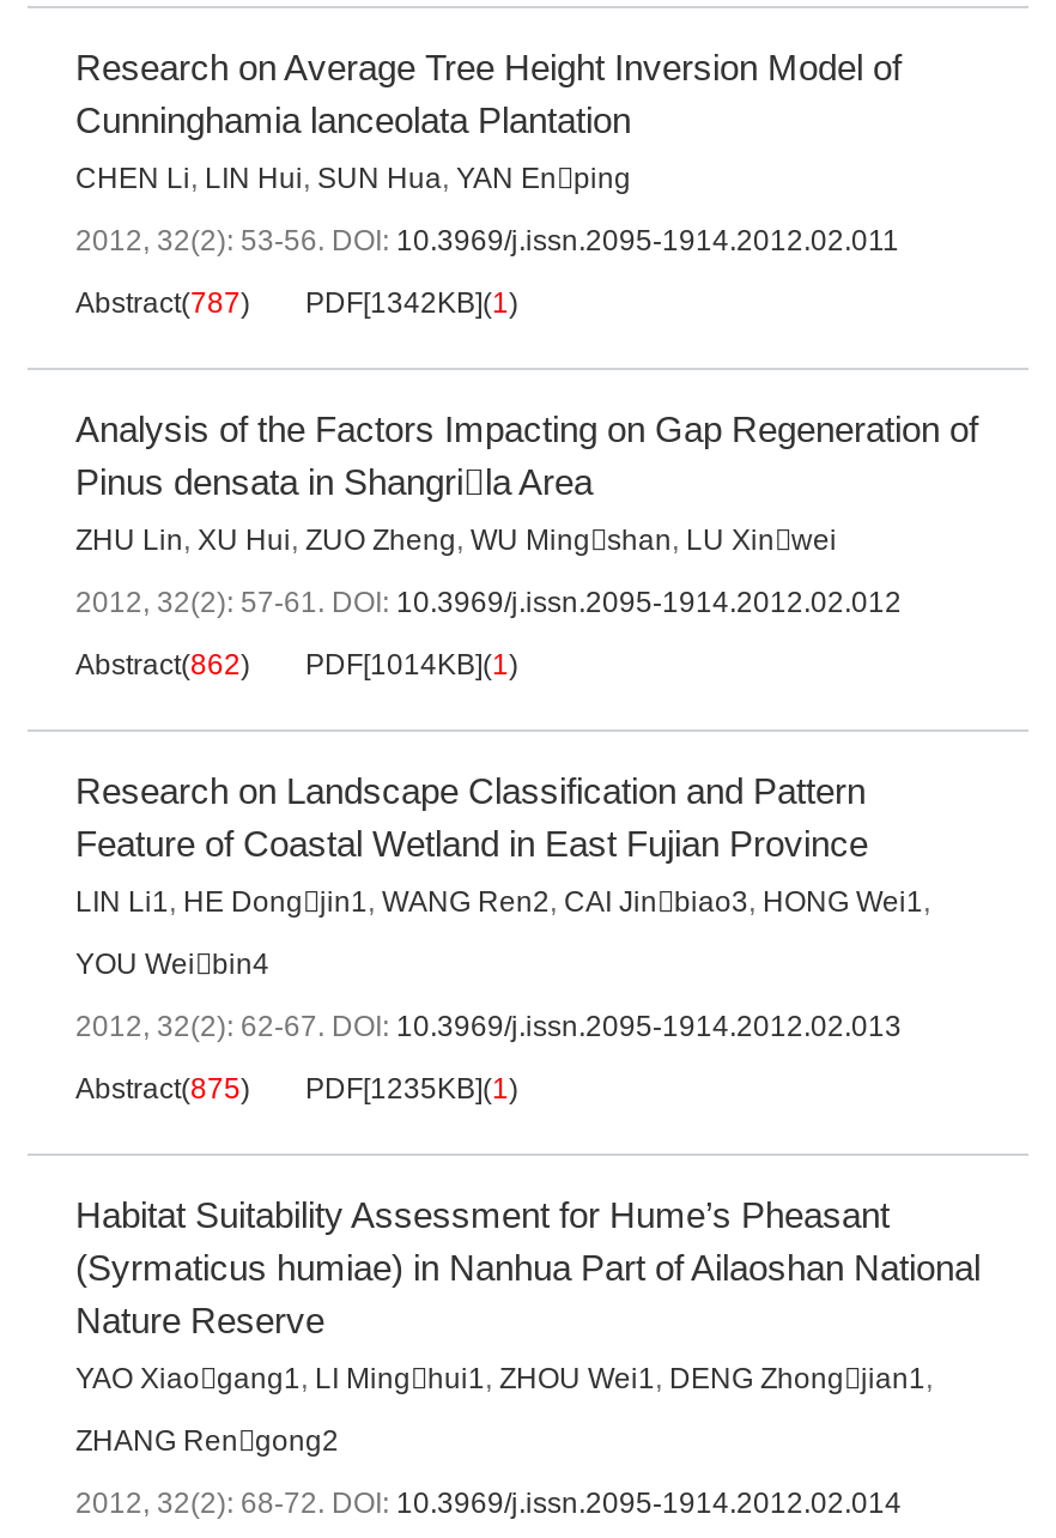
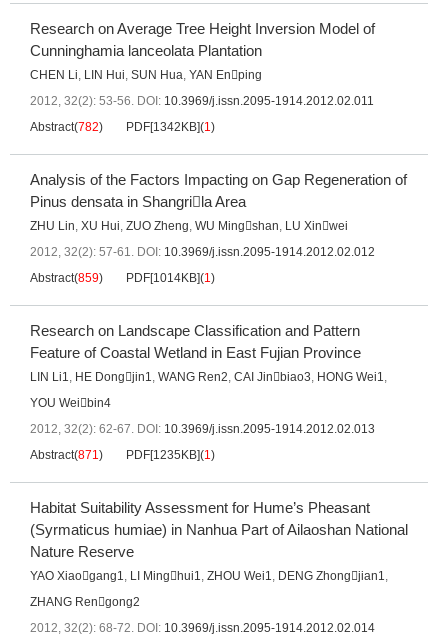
[75,286,518,320] Abstract(787) PDF[1342KB](1) -> [30,120,215,134] Abstract(782) PDF[1342KB](1)
[75,648,518,682] Abstract(862) PDF[1014KB](1) -> [30,271,215,285] Abstract(859) PDF[1014KB](1)
[75,1072,518,1106] Abstract(875) PDF[1235KB](1) -> [30,448,215,462] Abstract(871) PDF[1235KB](1)

